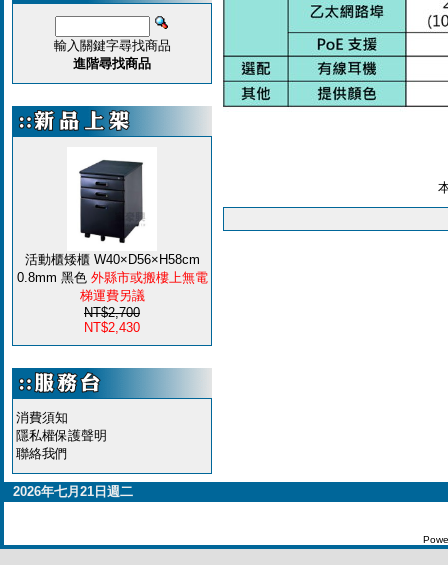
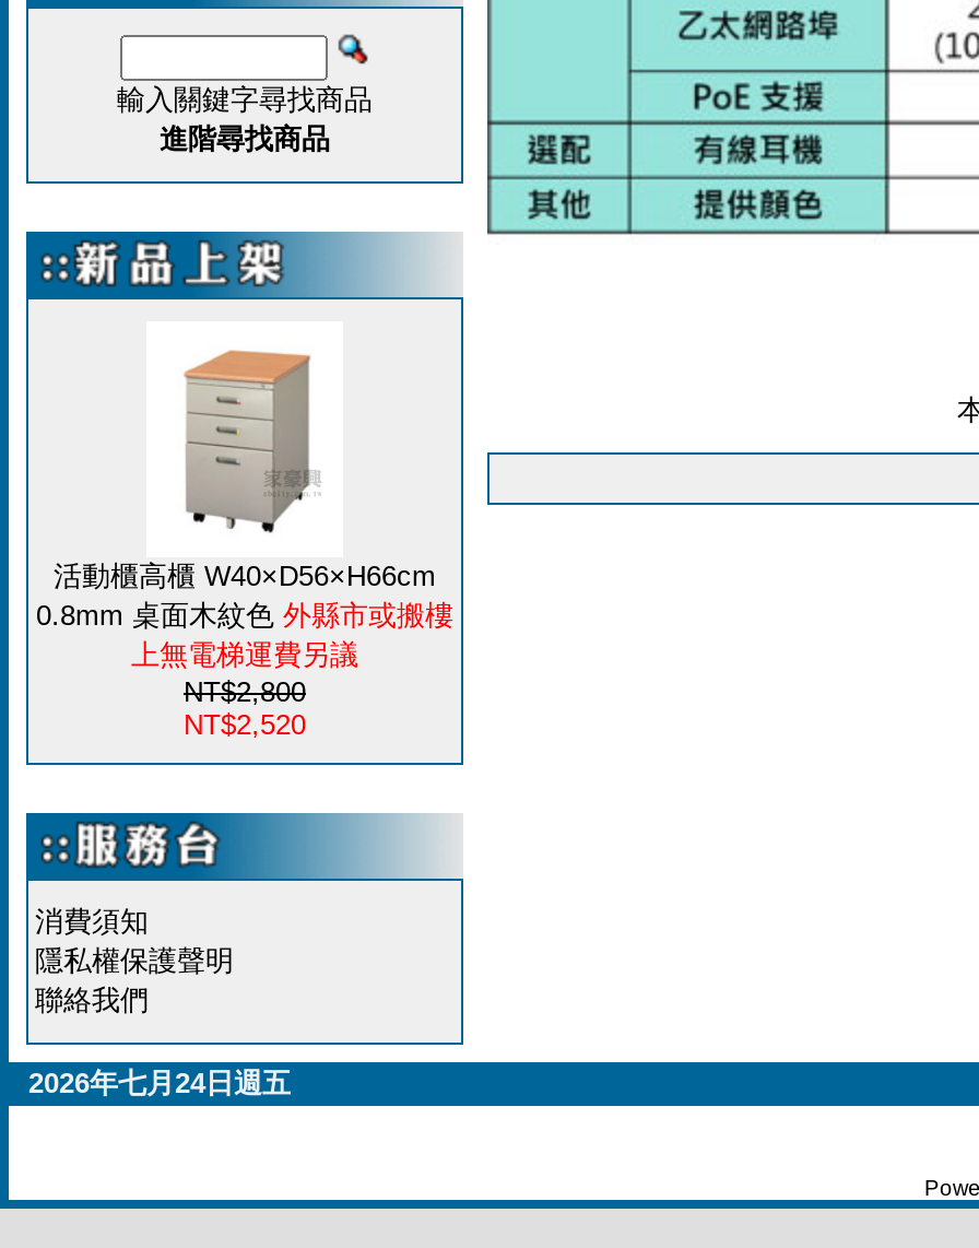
[16,159,207,335] [image] | 活動櫃矮櫃 W40×D56×H58cm | 0.8mm 黑色外縣市或搬樓上無電 | 梯運費另議 | NT$2,700 | NT$2,430 -> [36,350,453,741] [image] | 活動櫃高櫃 W40×D56×H66cm | 0.8mm 桌面木紋色外縣市或搬樓 | 上無電梯運費另議 | NT$2,800 | NT$2,520
[5,484,141,499] 2026年七月21日週二 -> [11,1067,308,1099] 2026年七月24日週五

